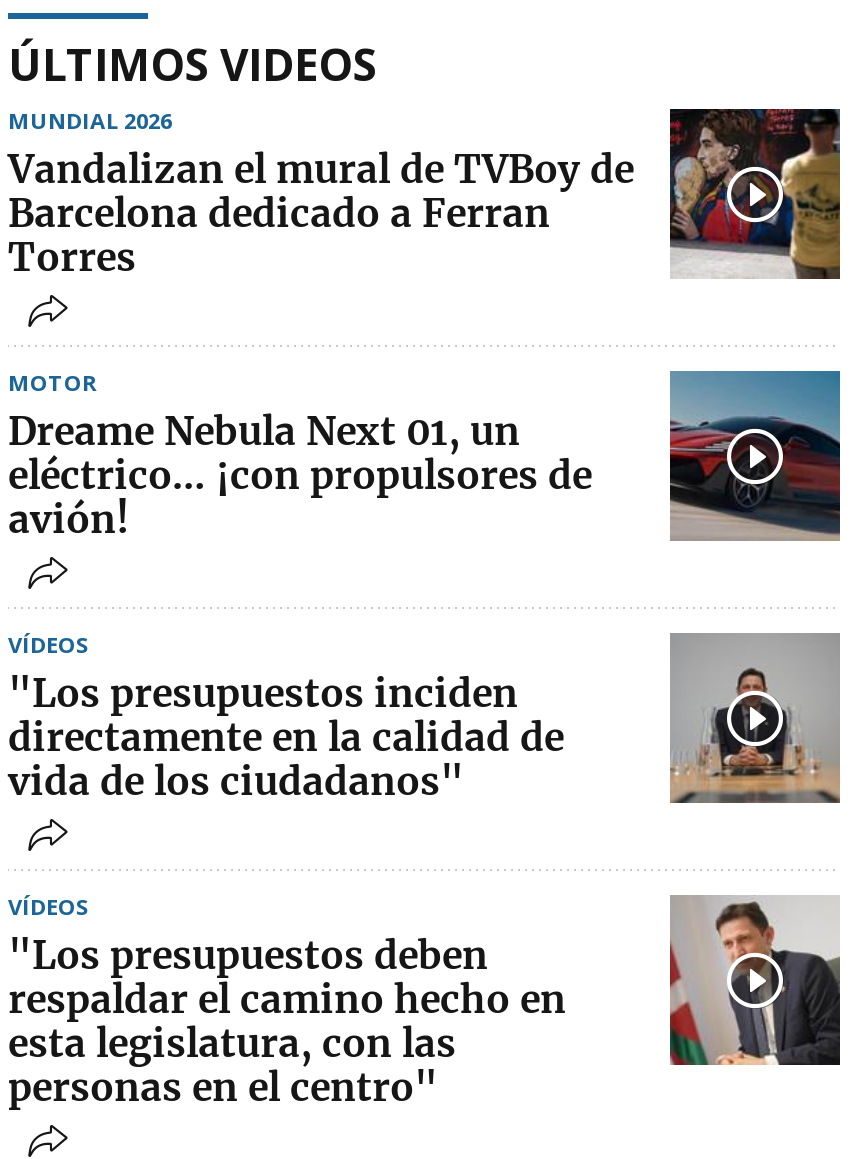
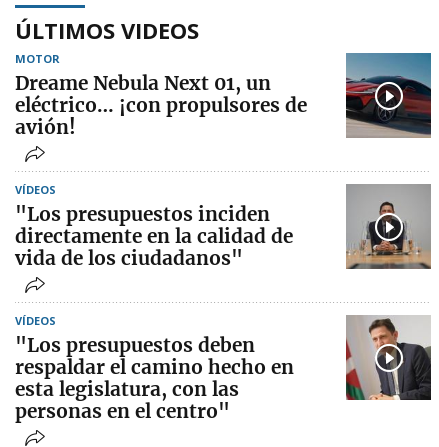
[8,106,842,282] [image] | MUNDIAL 2026 | Vandalizan el mural de TVBoy de | Barcelona dedicado a Ferran | Torres -> none

